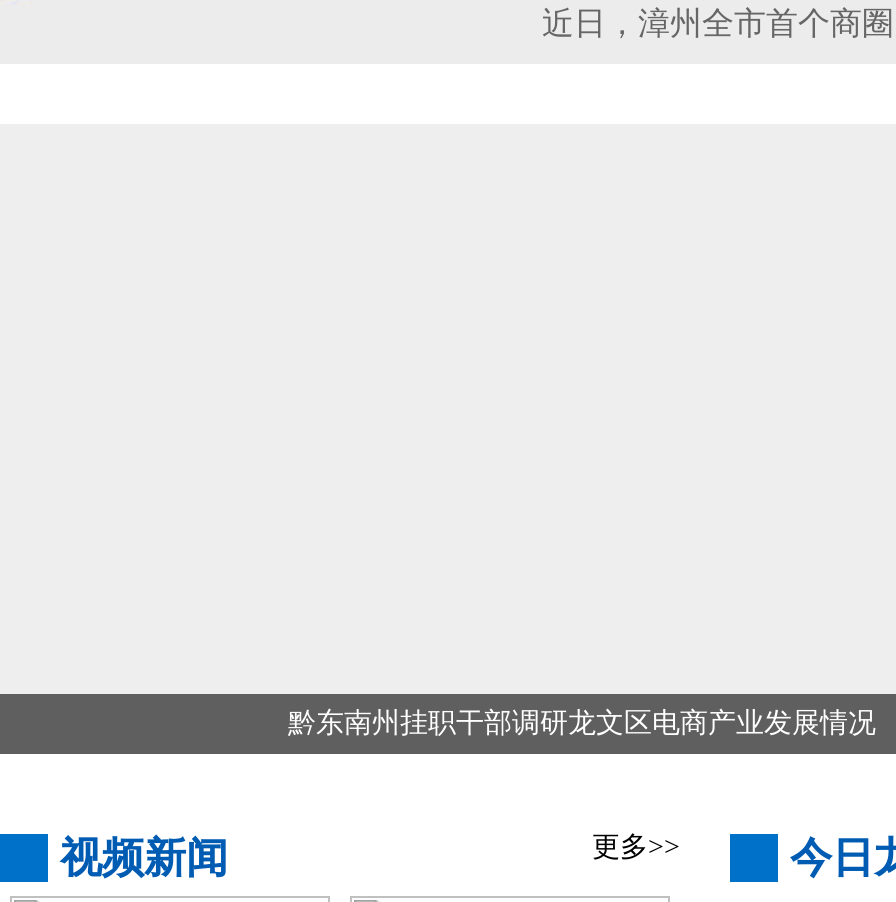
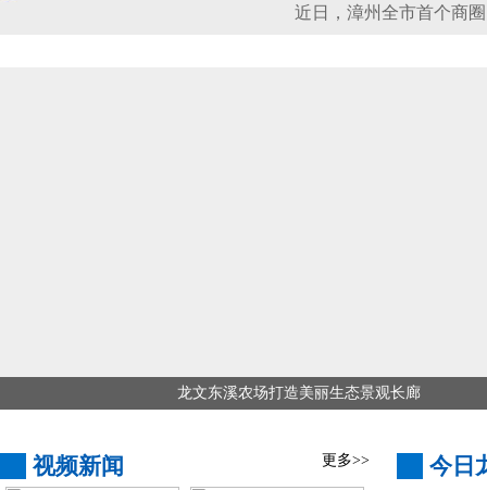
[256,708,844,738] 黔东南州挂职干部调研龙文区电商产业发展情况 -> [177,385,421,401] 龙文东溪农场打造美丽生态景观长廊

